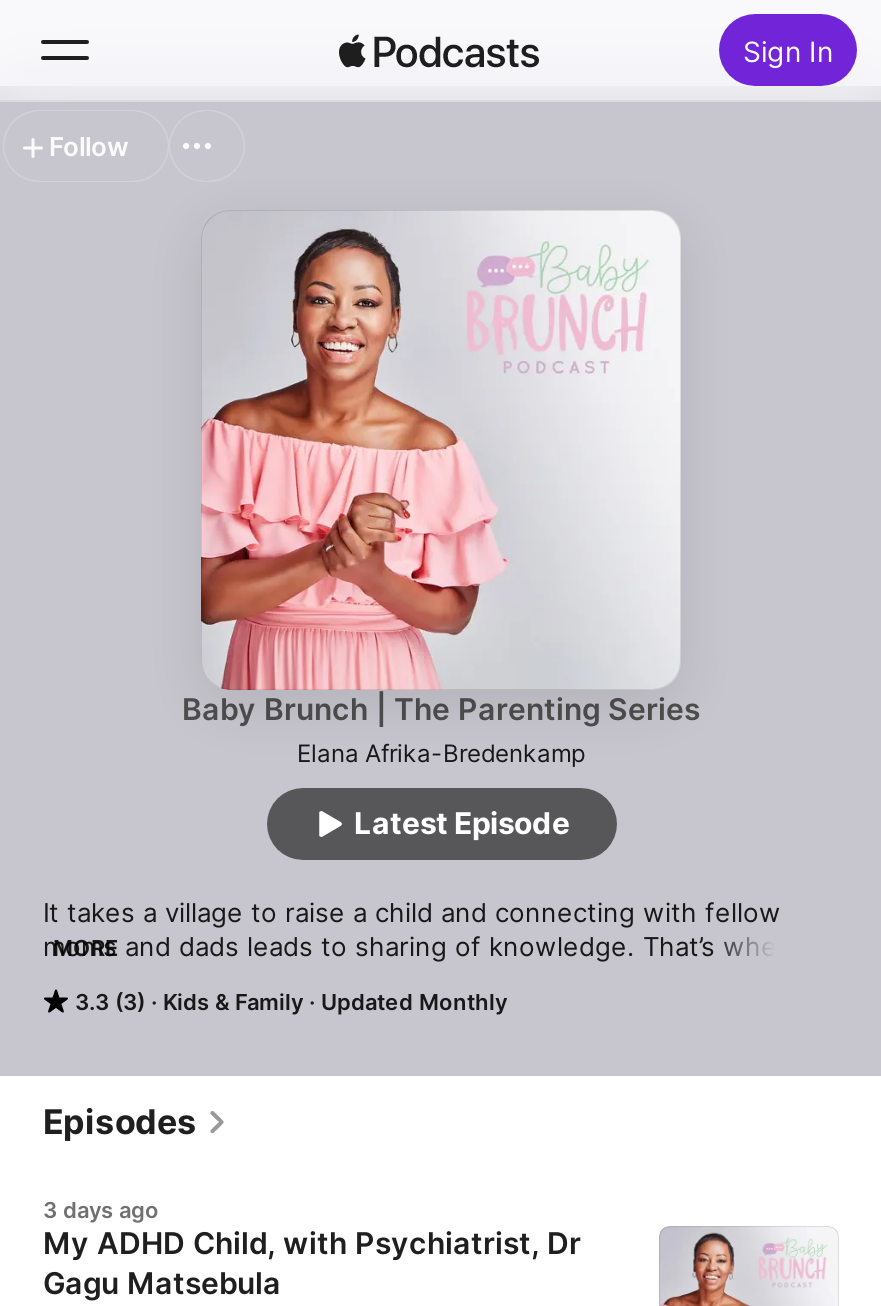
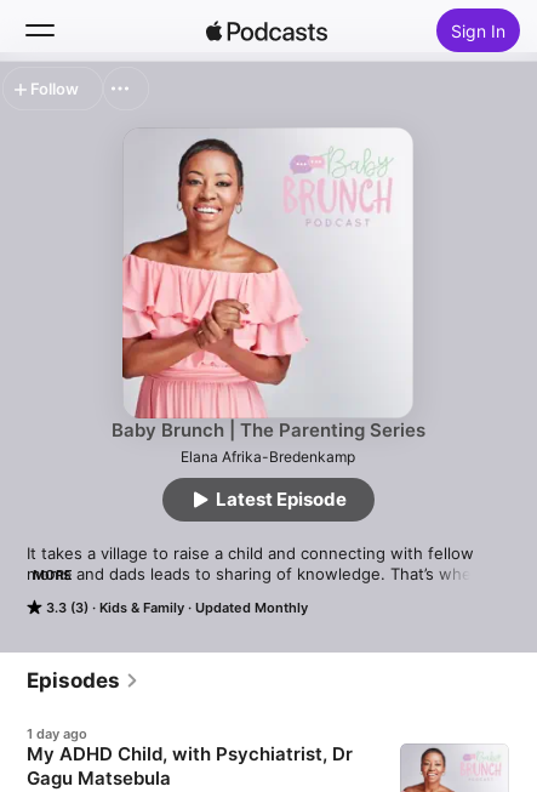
[43,1196,159,1224] 3 days ago -> [27,725,87,742] 1 day ago

